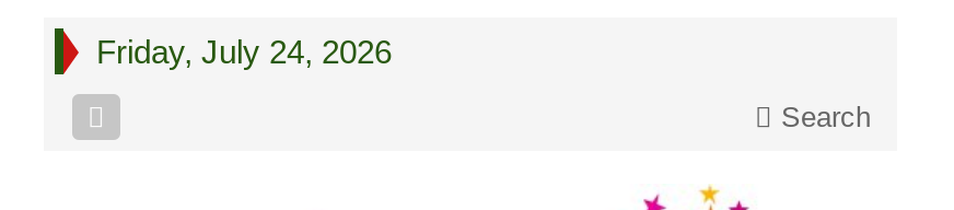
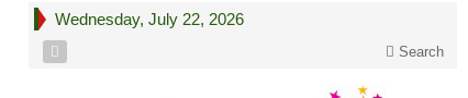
[96,33,392,70] Friday, July 24, 2026 -> [55,10,244,28] Wednesday, July 22, 2026

